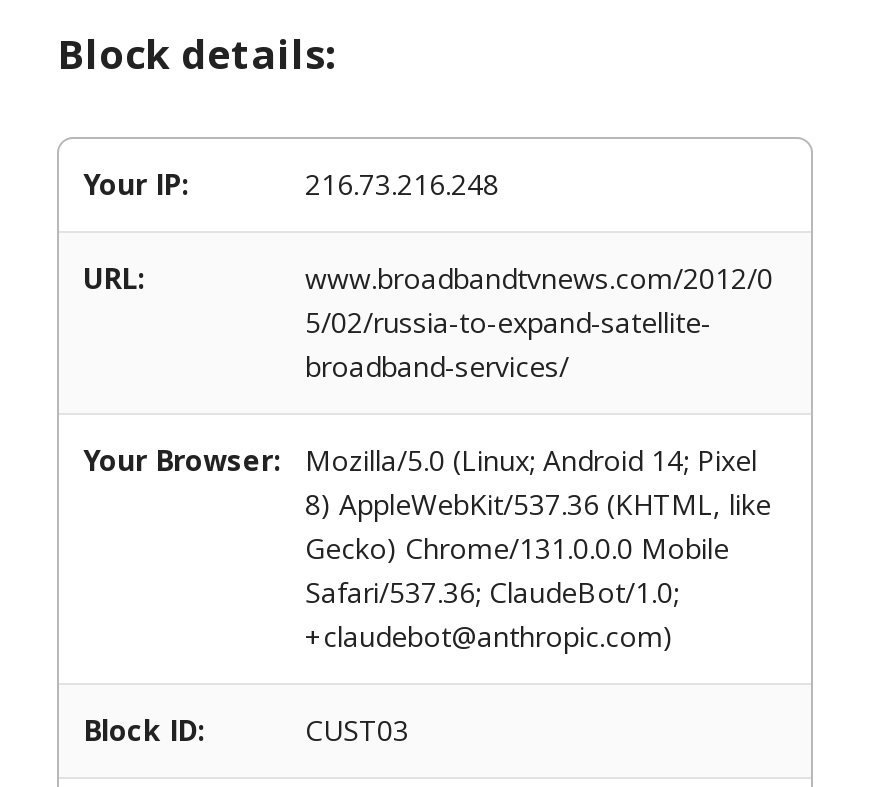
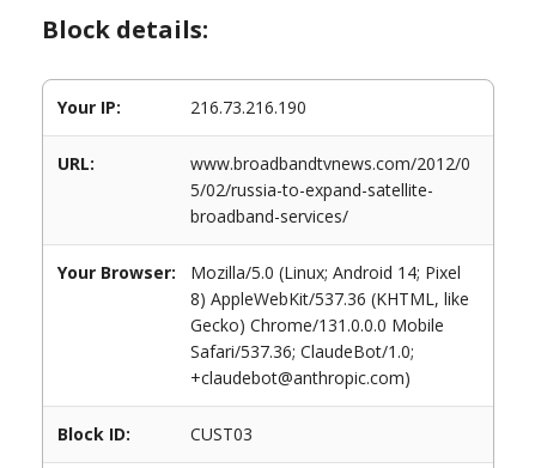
[305,165,499,203] 216.73.216.248 -> [190,96,306,118] 216.73.216.190

